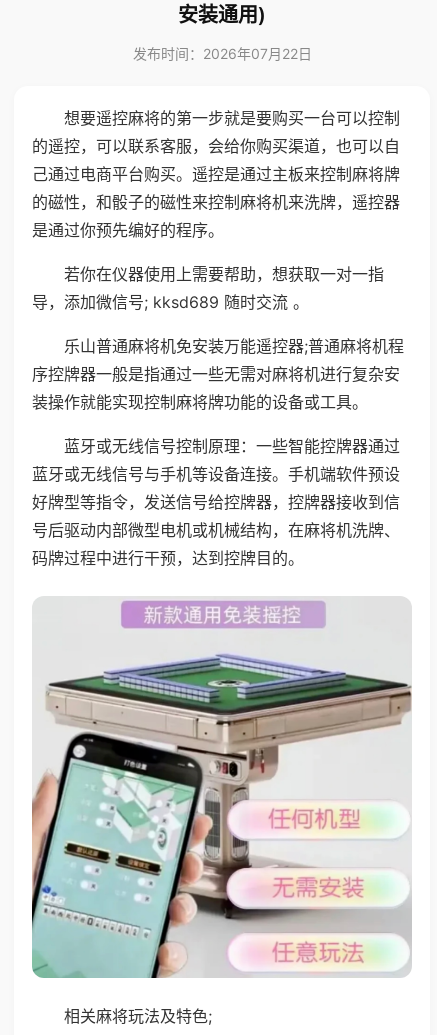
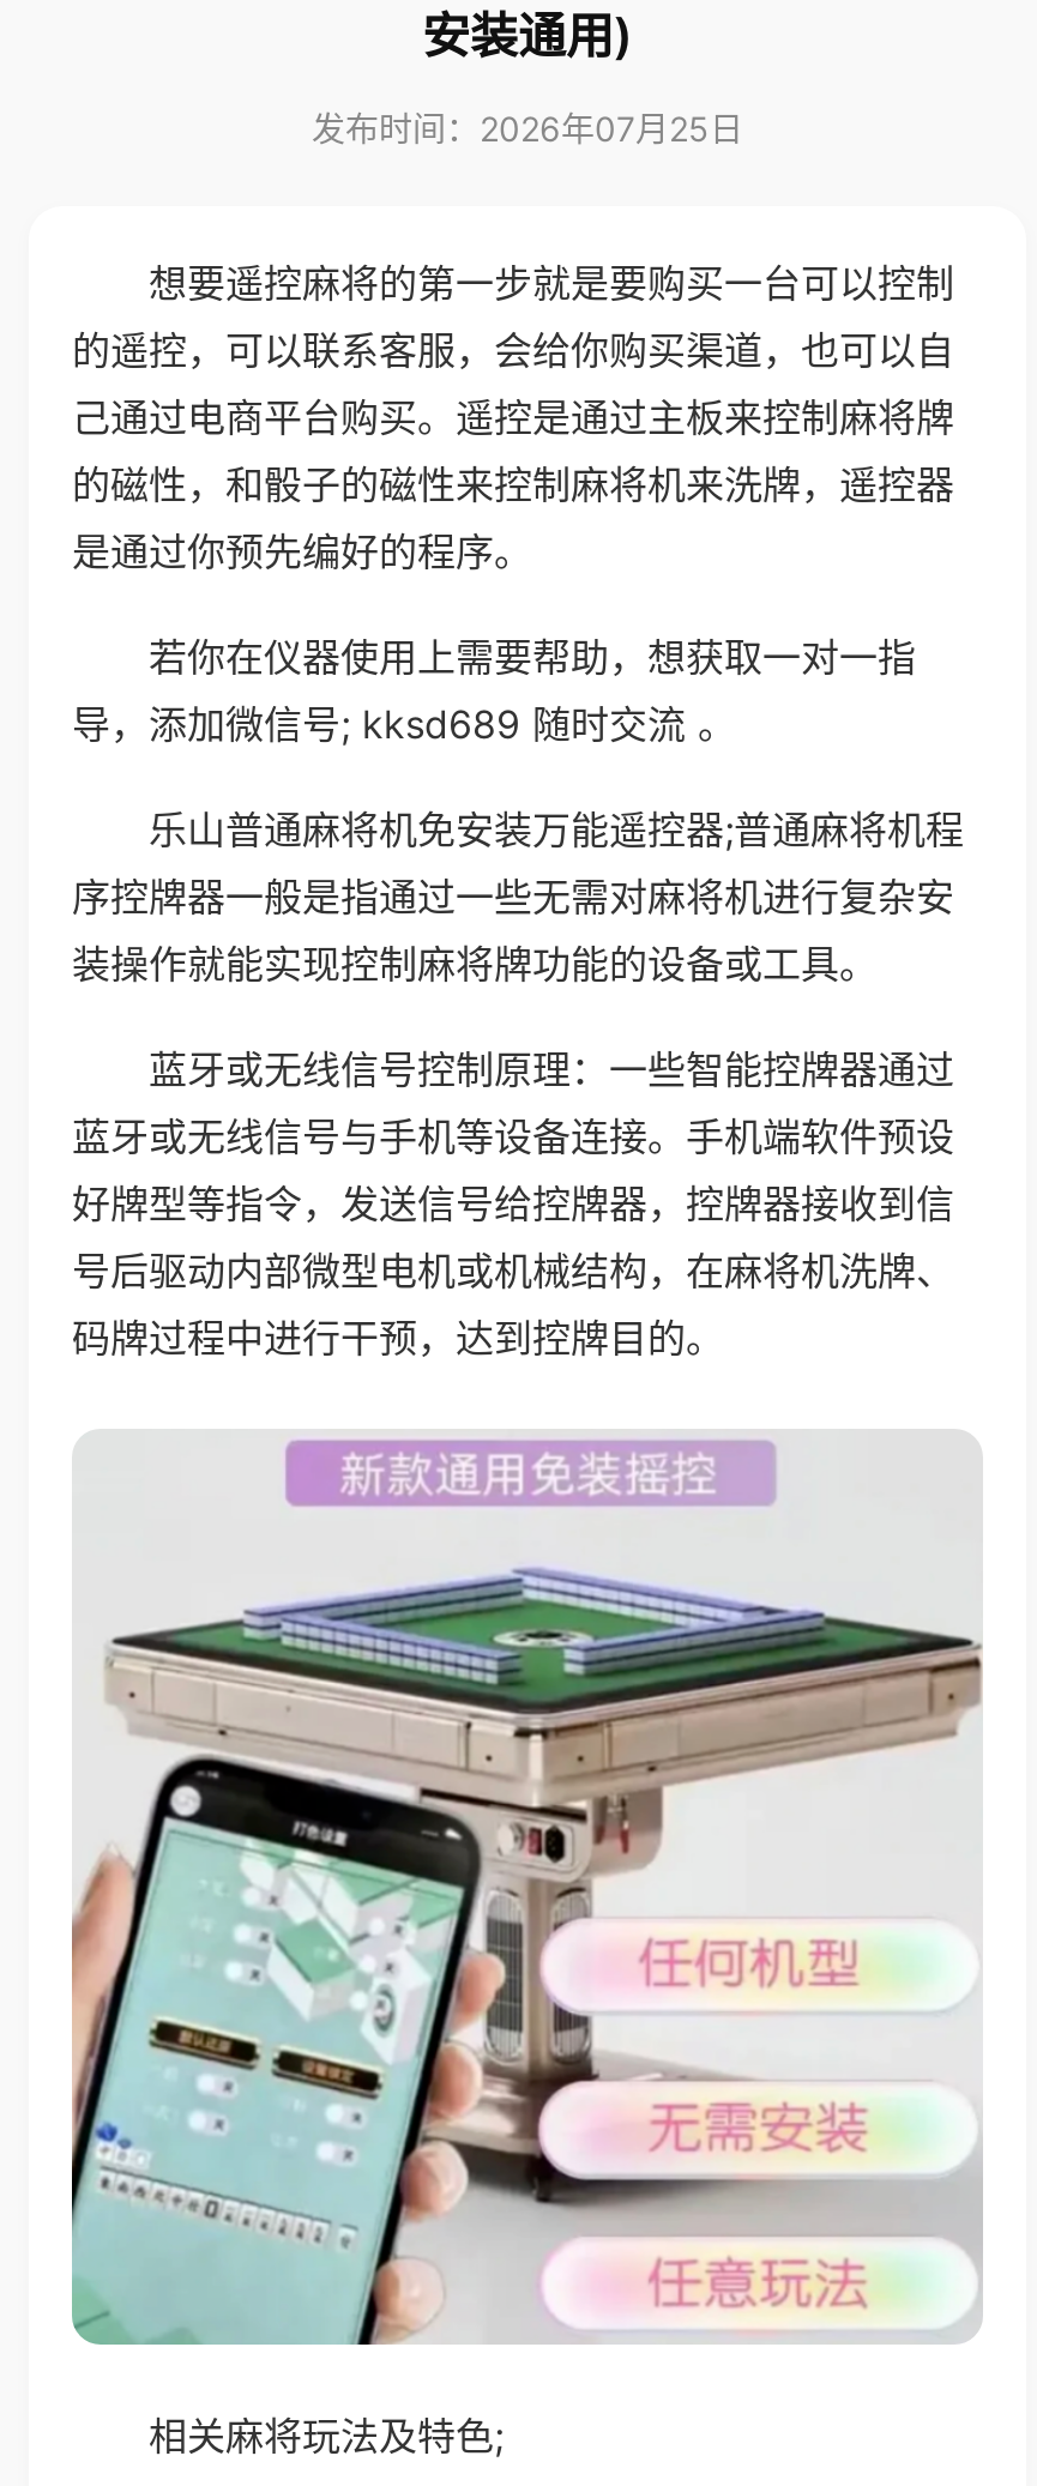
[132,45,311,62] 发布时间：2026年07月22日 -> [312,108,743,149] 发布时间：2026年07月25日

